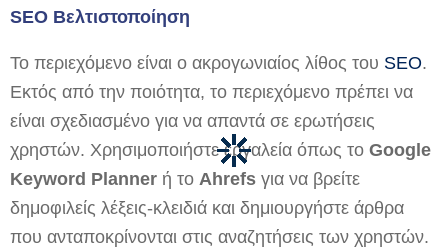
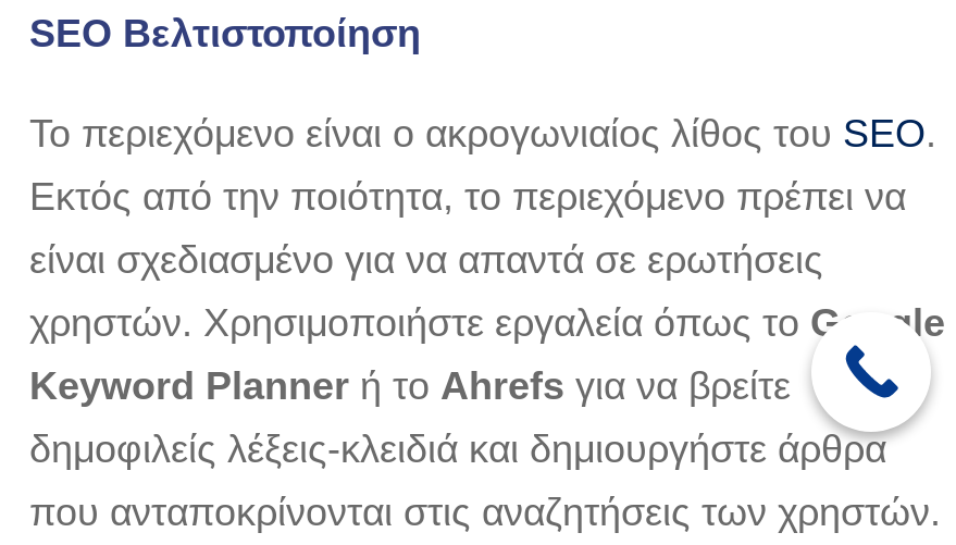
none -> [807,351,935,438] [image]

